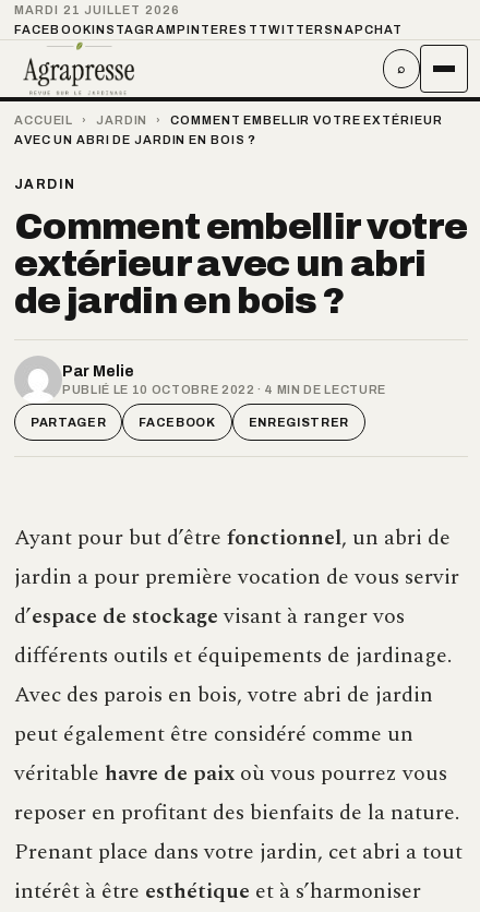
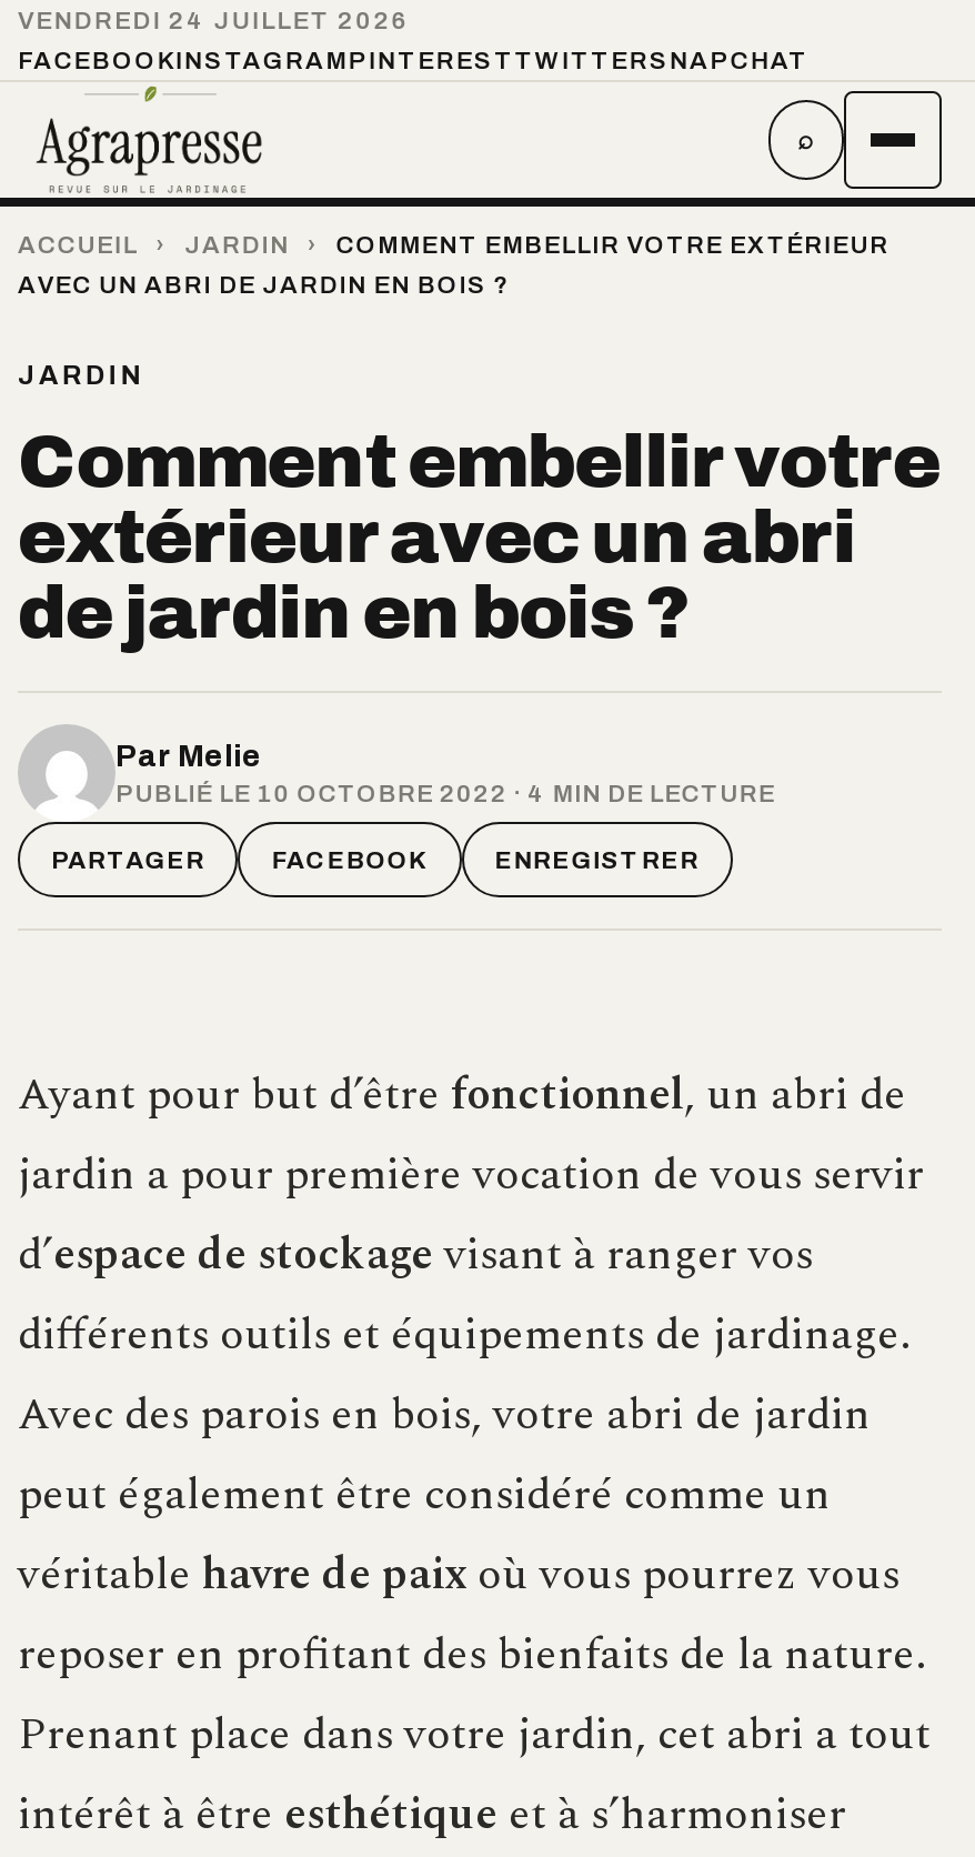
[14,3,180,16] MARDI 21 JUILLET 2026 -> [18,7,410,33] VENDREDI 24 JUILLET 2026

